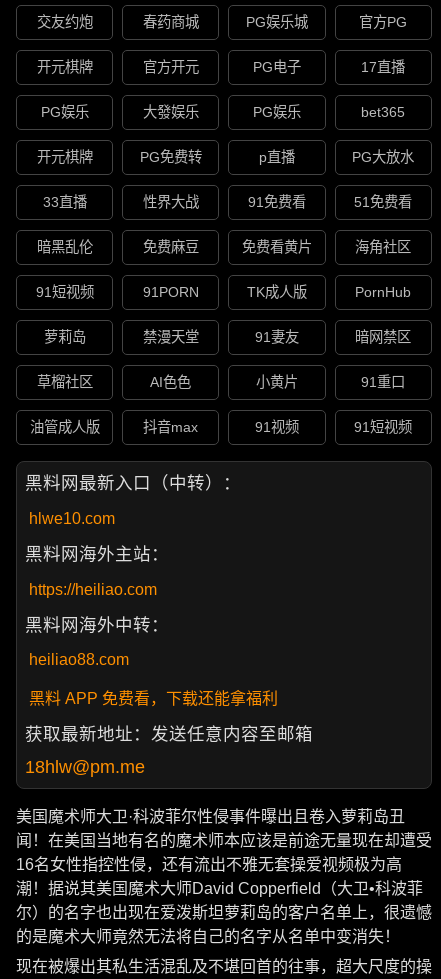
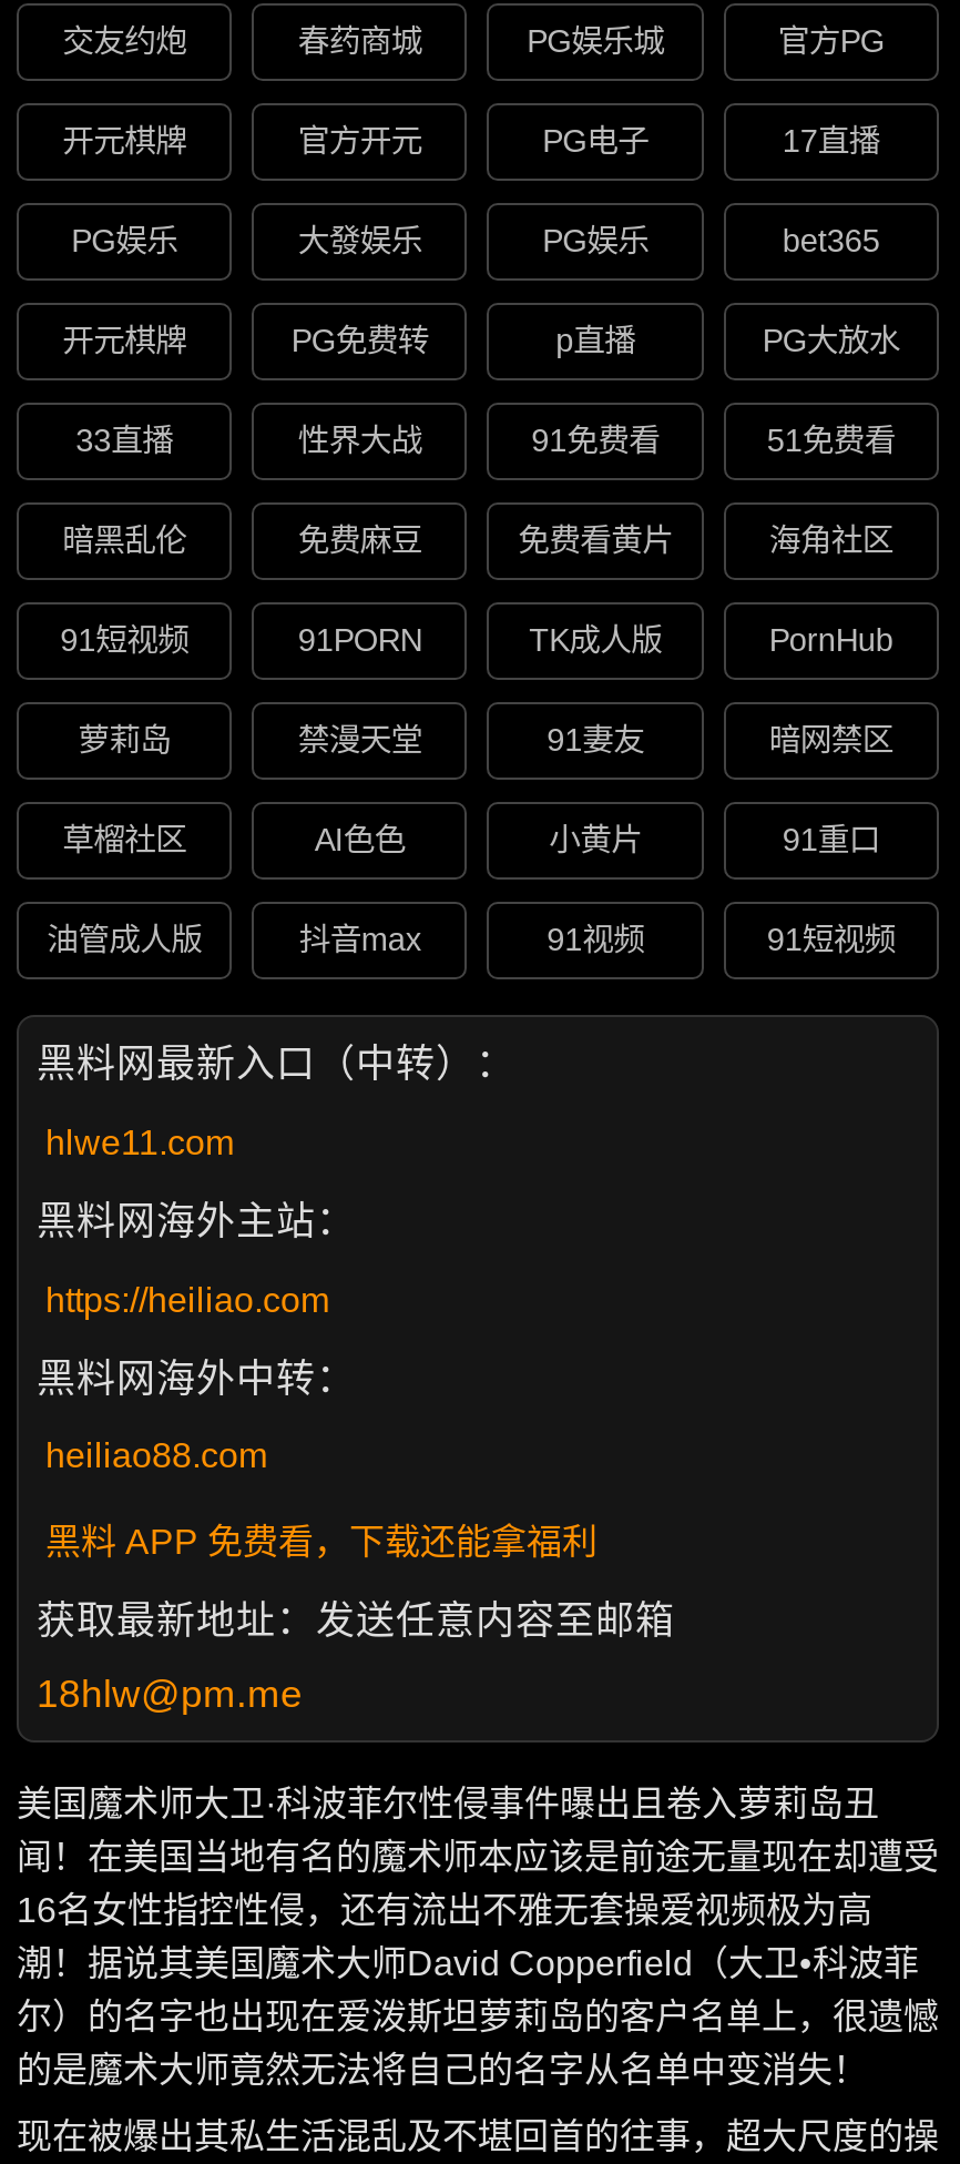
[29,510,115,527] hlwe10.com -> [45,1123,234,1161] hlwe11.com

